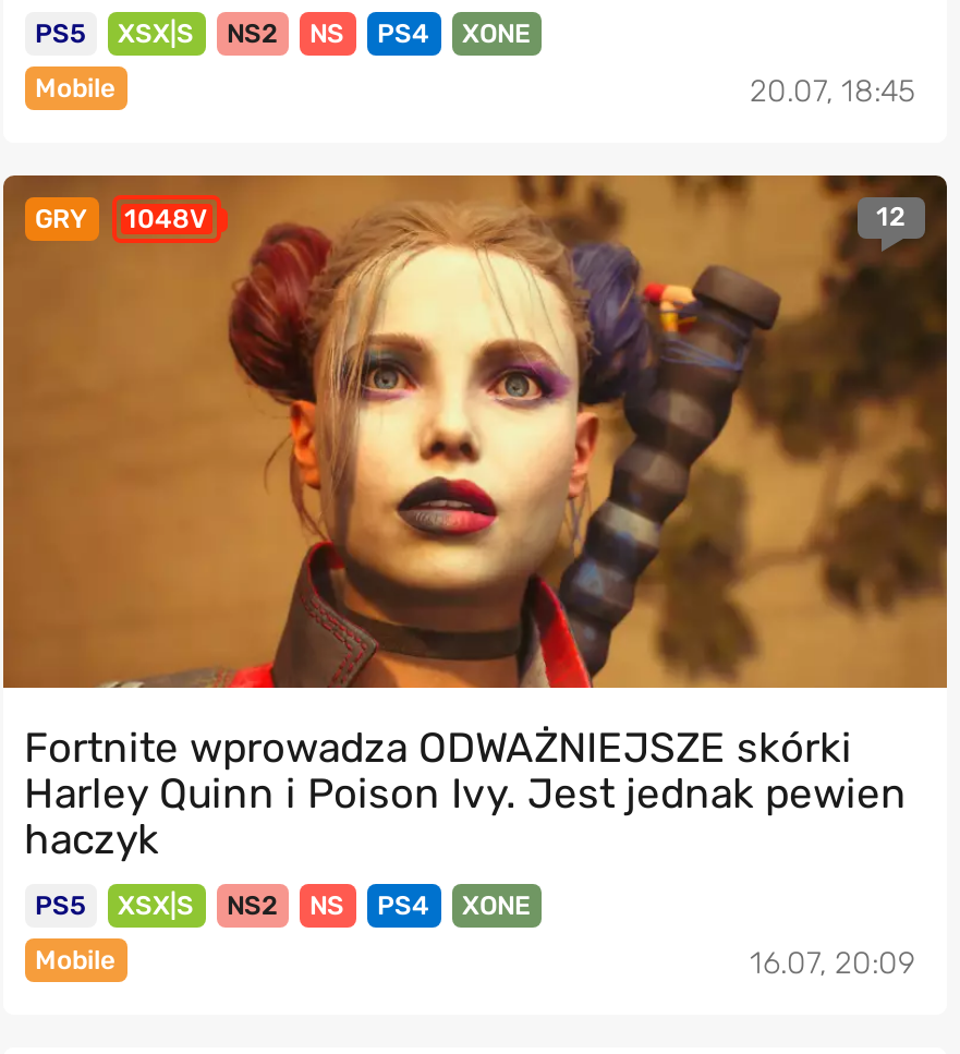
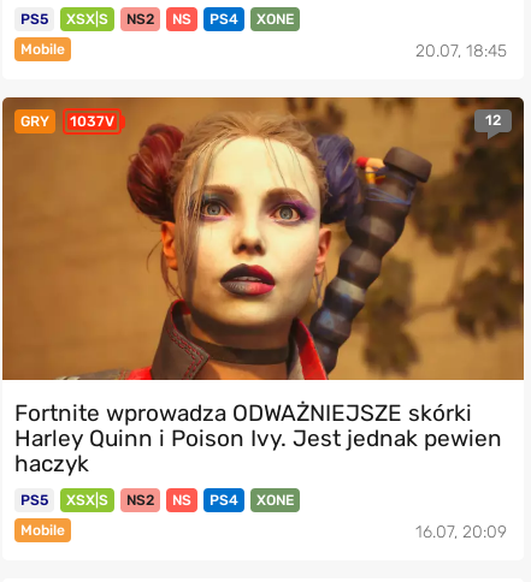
[35,205,207,235] GRY 1048V -> [20,114,114,130] GRY 1037V

